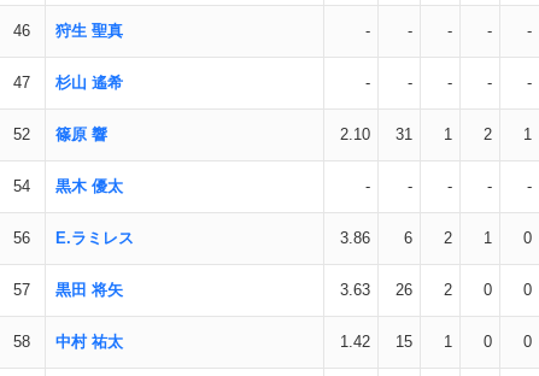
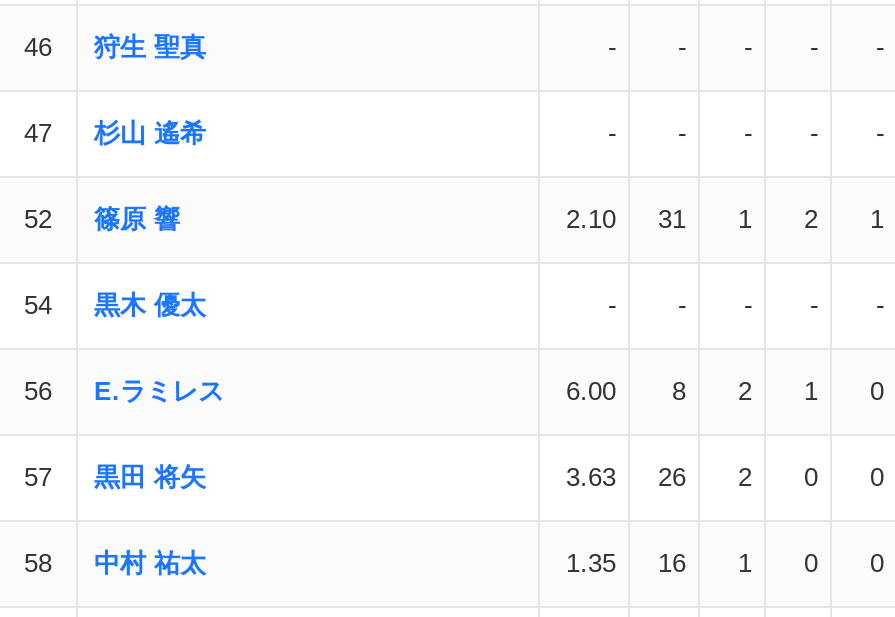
[340,229,370,247] 3.86 -> [566,376,616,406] 6.00
[404,229,412,247] 6 -> [672,376,686,406] 8
[340,333,370,351] 1.42 -> [566,548,616,578] 1.35
[396,333,412,351] 15 -> [658,548,686,578] 16

